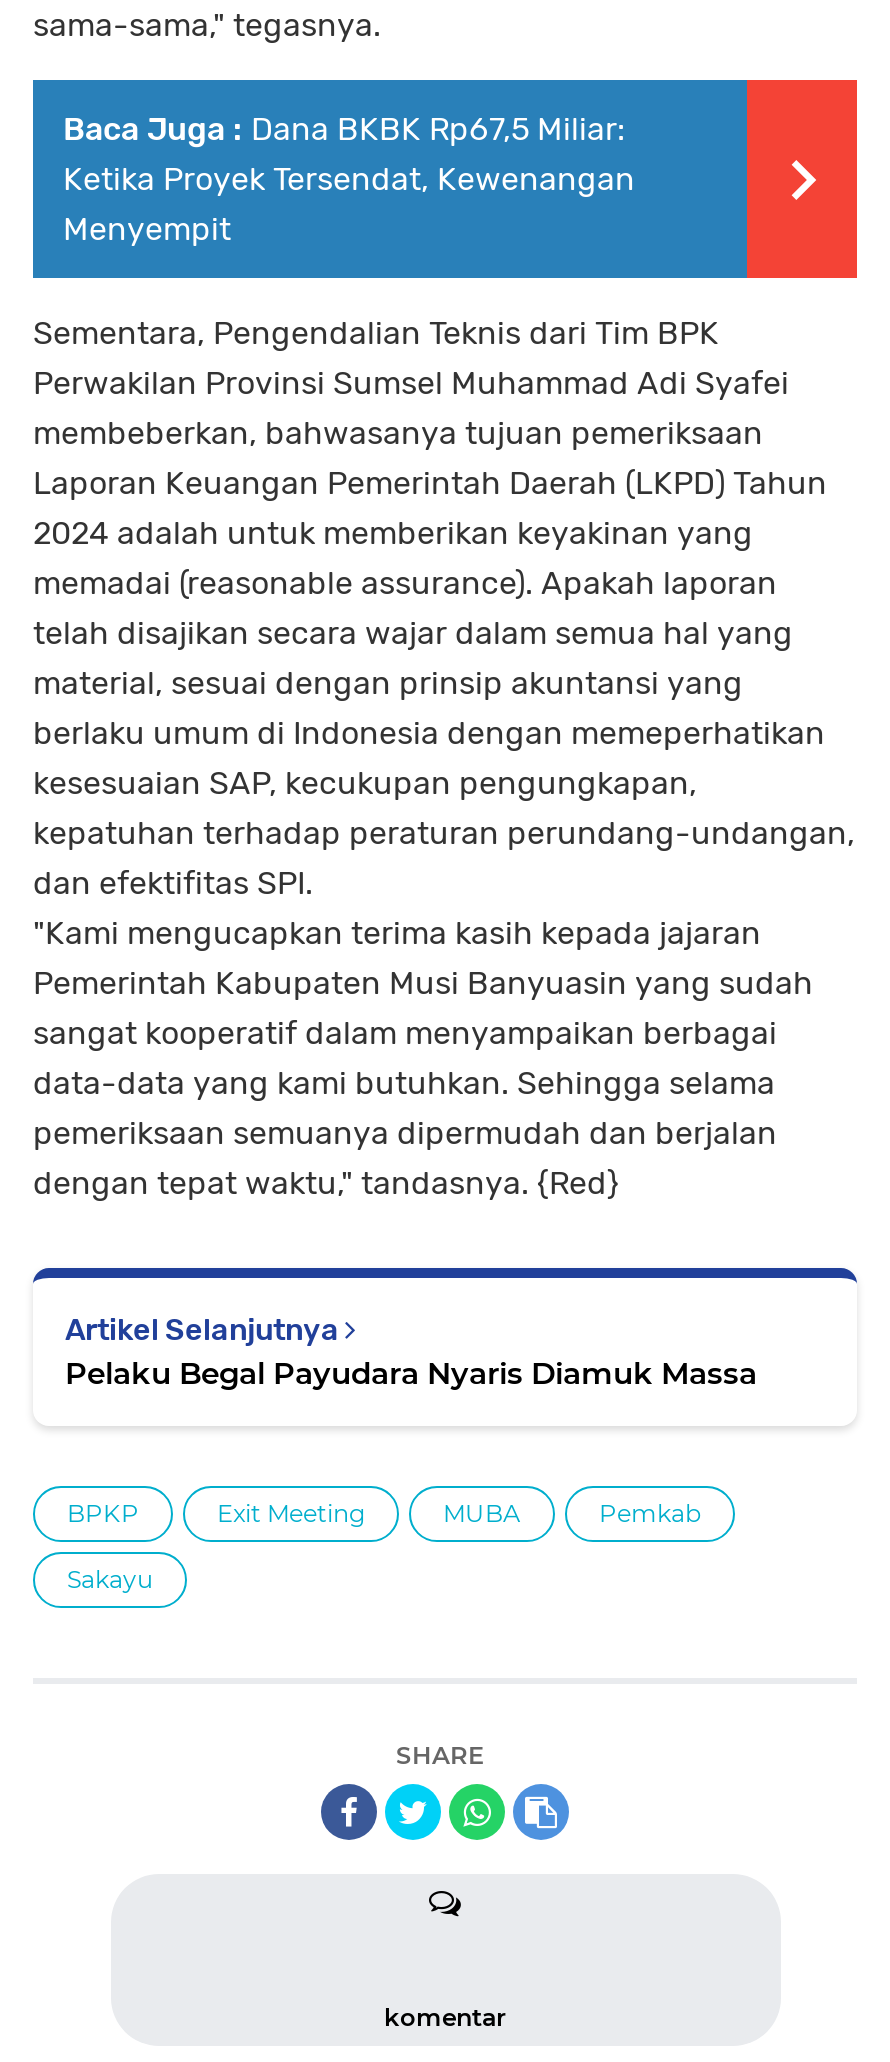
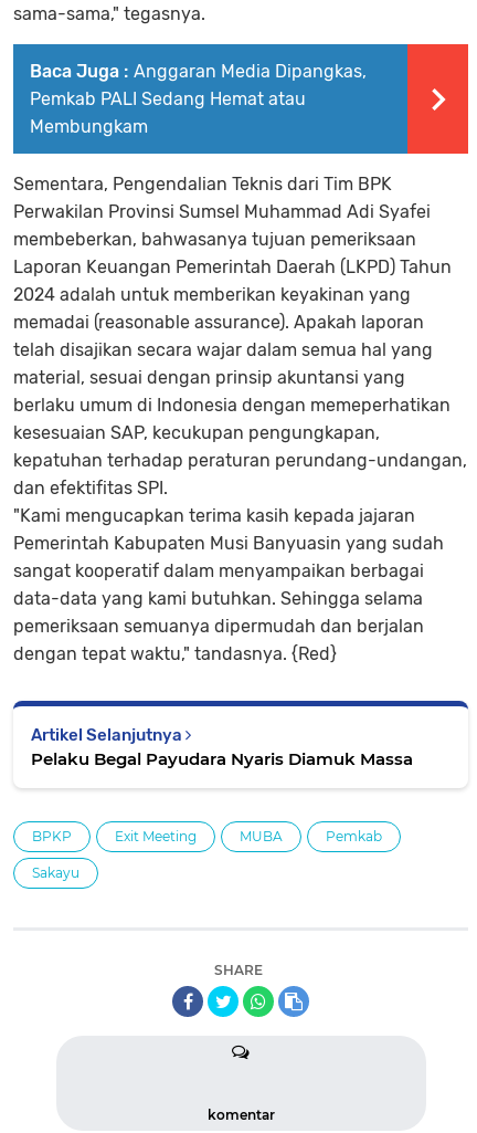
[63,110,635,248] Baca Juga : Dana BKBK Rp67,5 Miliar: | Ketika Proyek Tersendat, Kewenangan | Menyempit -> [30,61,367,137] Baca Juga : Anggaran Media Dipangkas, | Pemkab PALI Sedang Hemat atau | Membungkam

